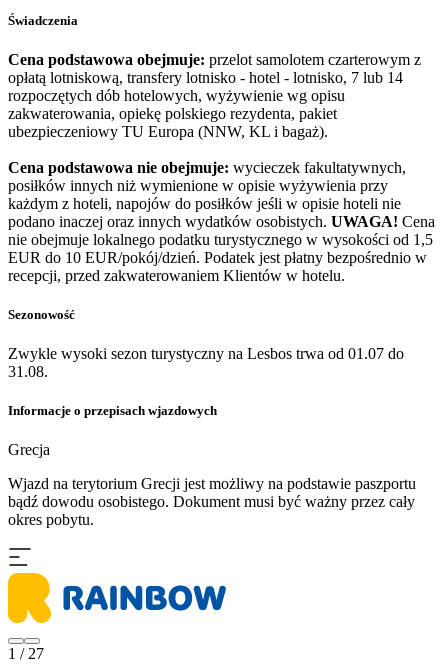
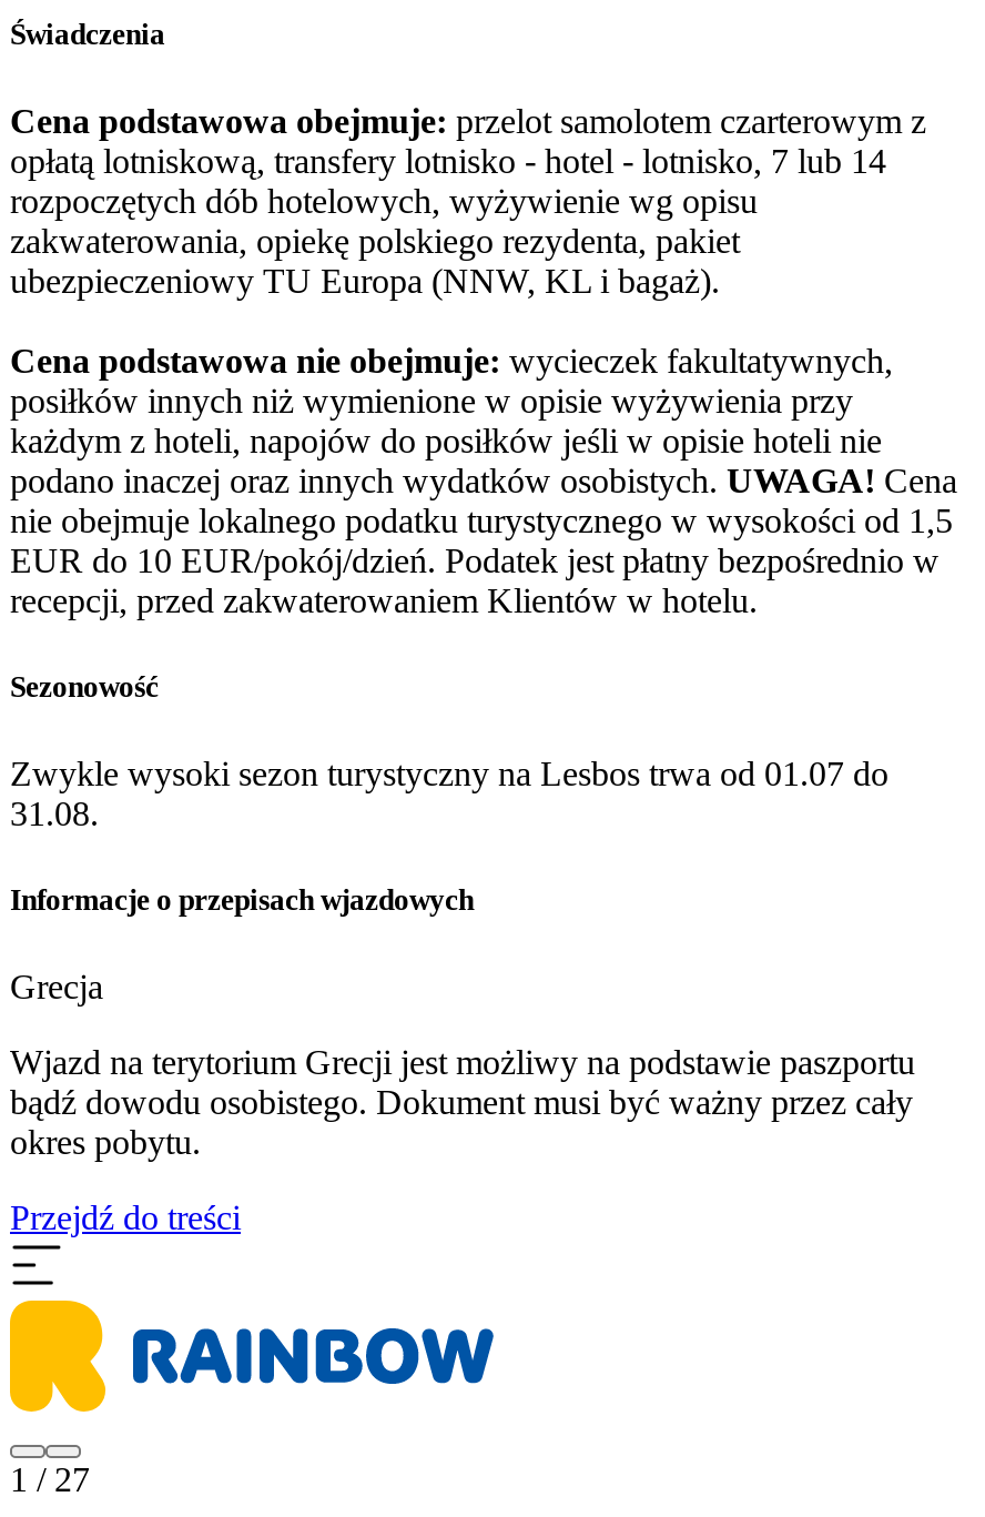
none -> [10,1199,241,1237] Przejdź do treści

